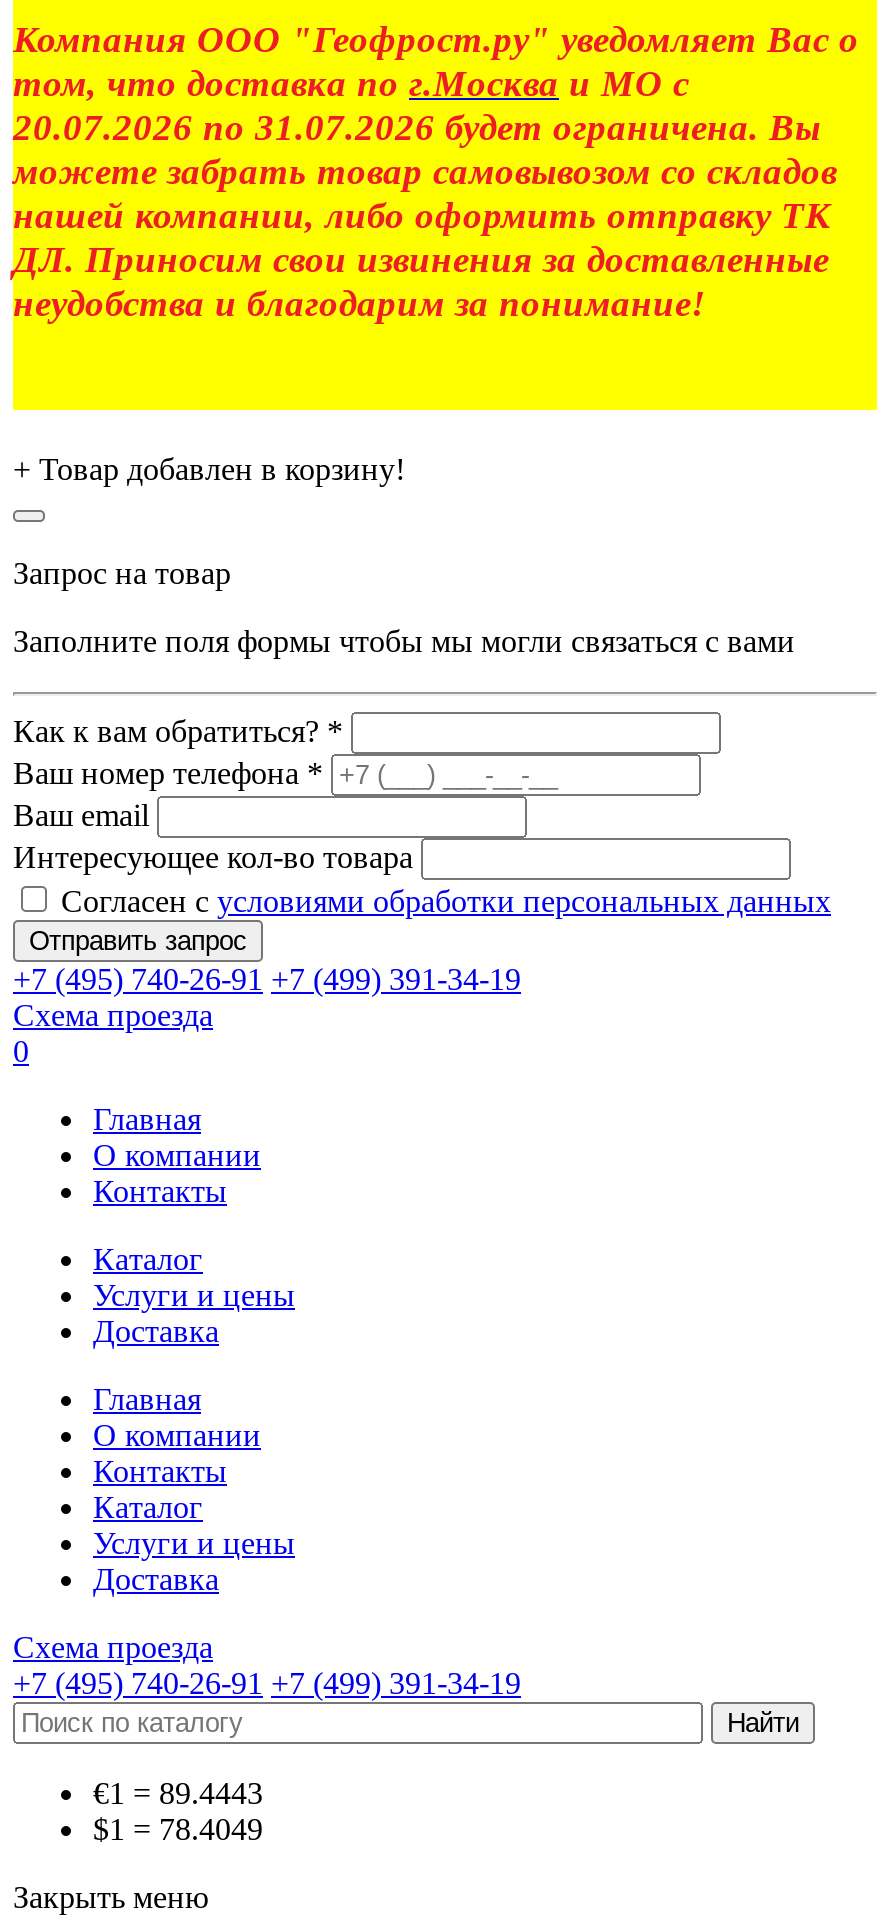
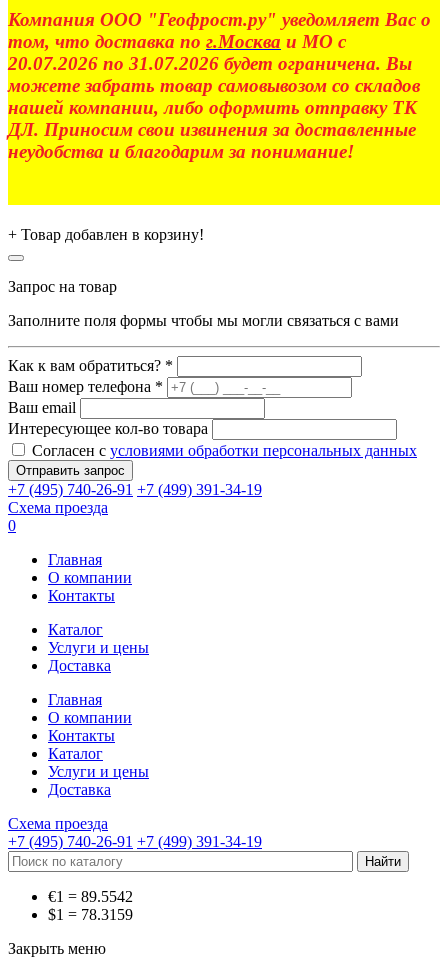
[93,1776,263,1810] €1 = 89.4443 -> [48,888,133,905] €1 = 89.5542
[93,1812,263,1846] $1 = 78.4049 -> [48,906,133,923] $1 = 78.3159

